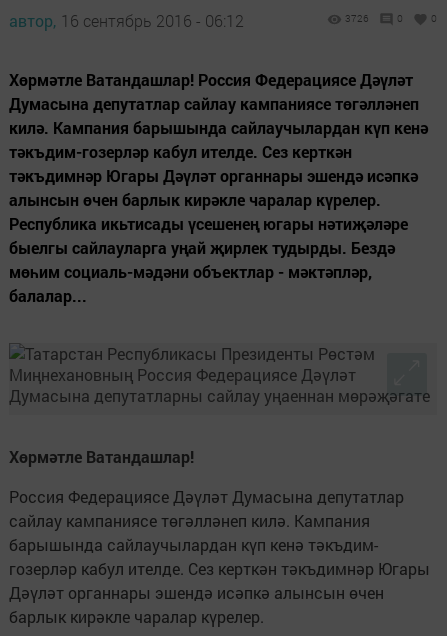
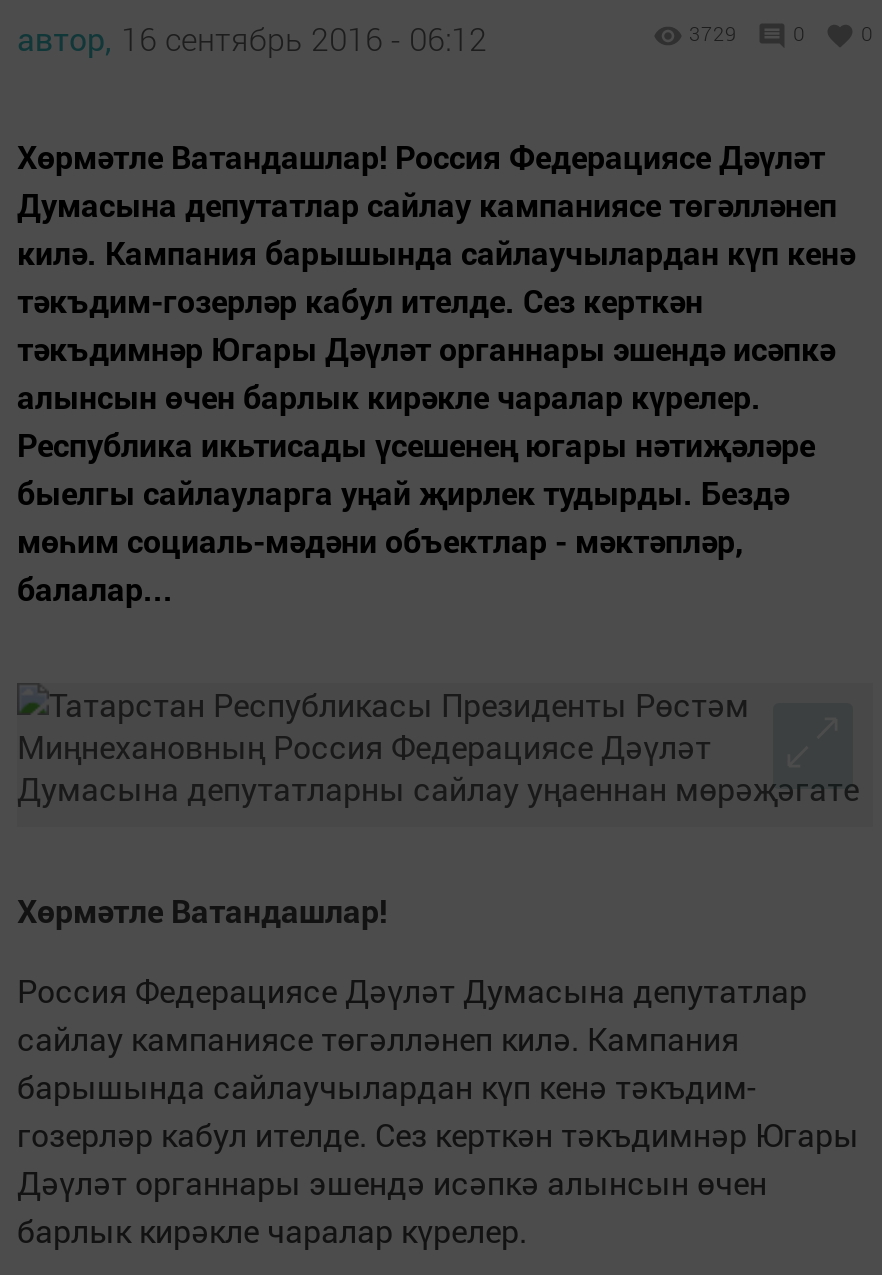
[345,12,369,25] 3726 -> [689,22,737,48] 3729

